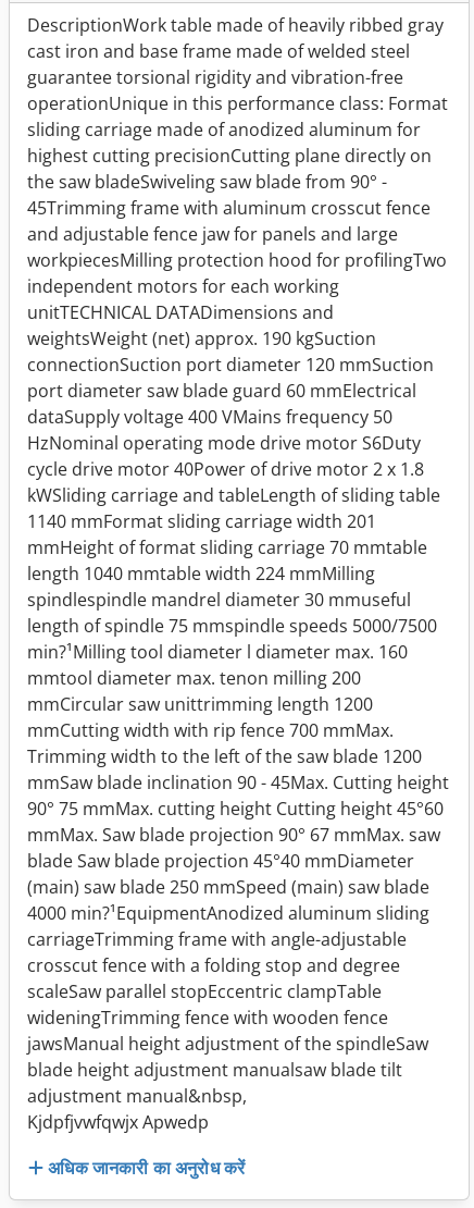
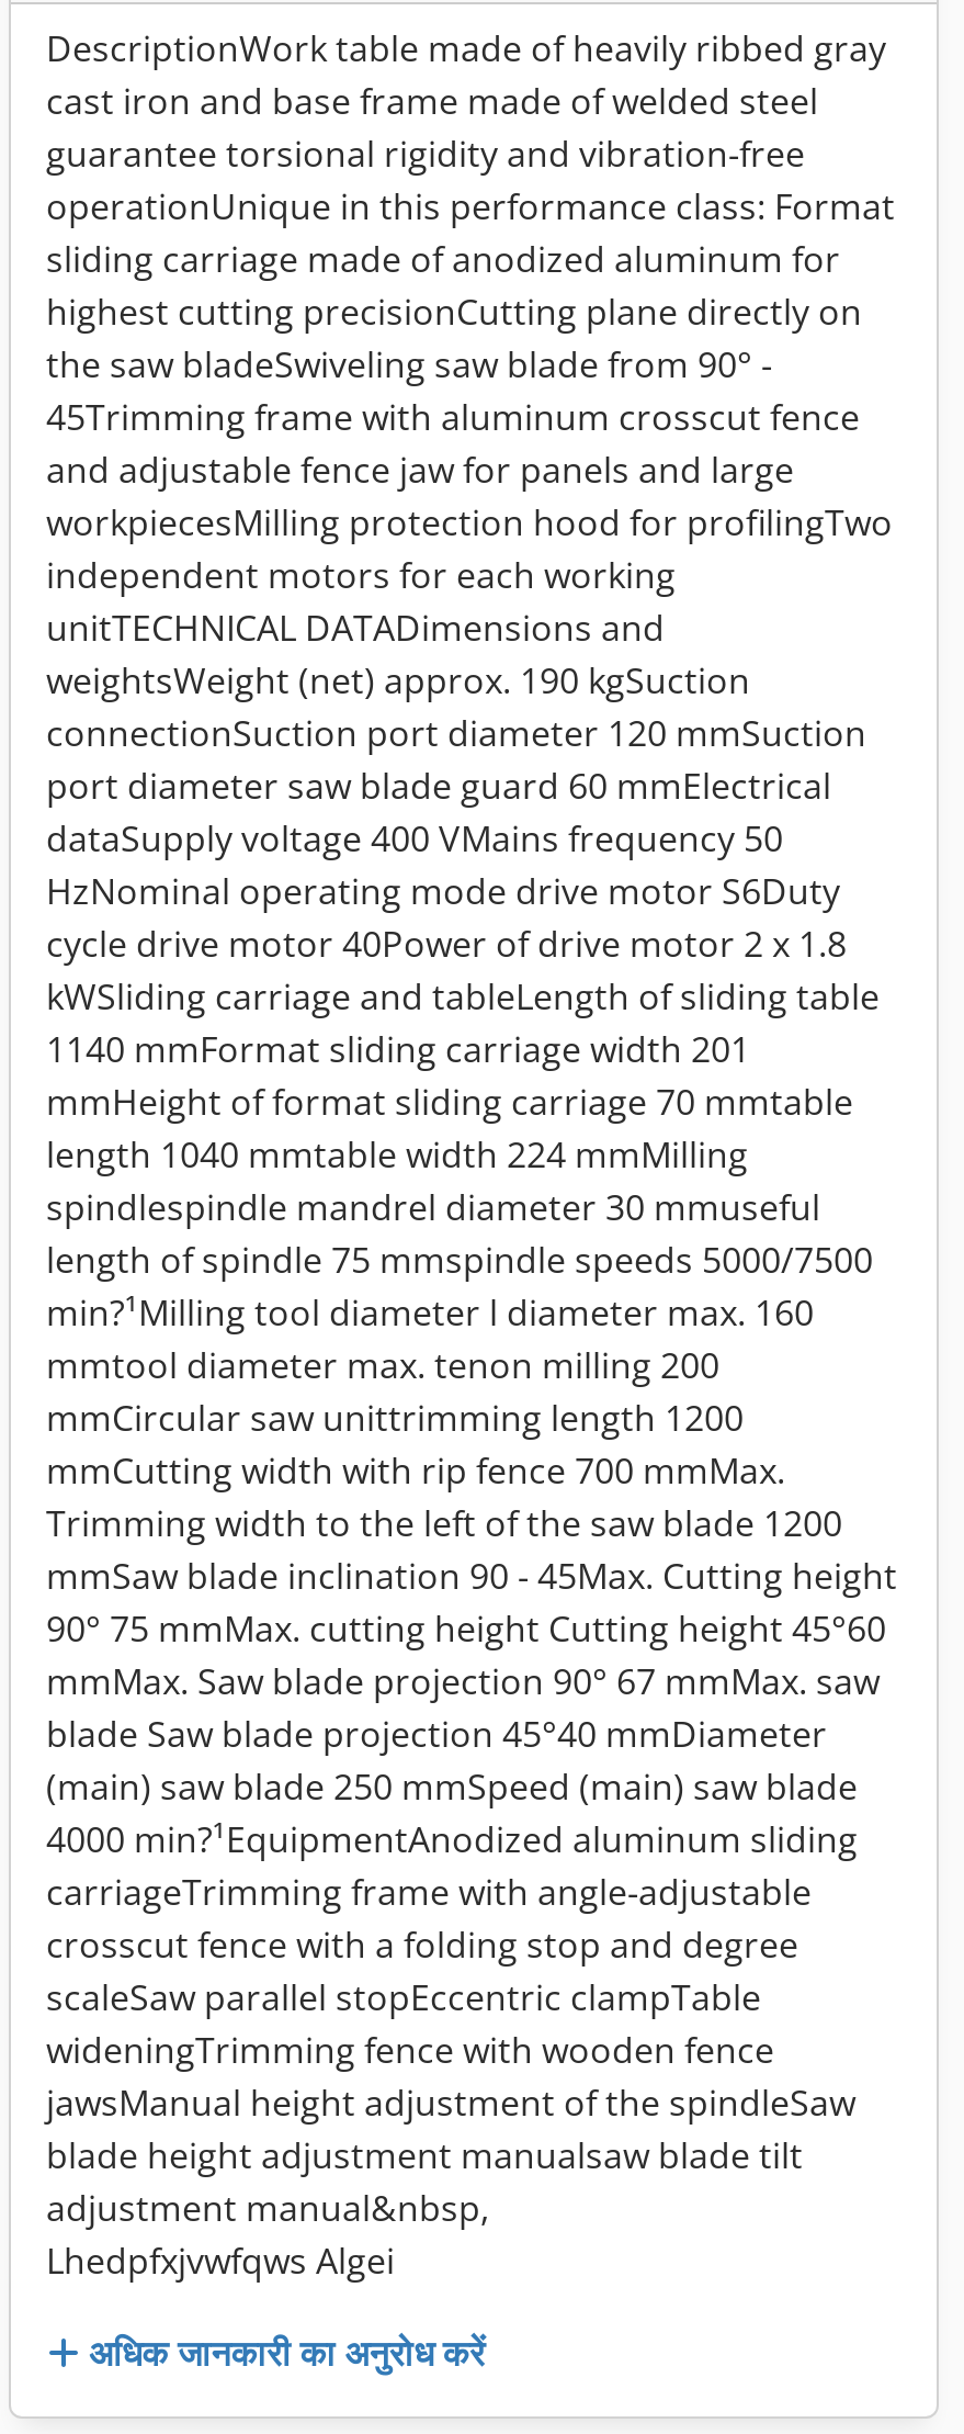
[27,1110,209,1134] Kjdpfjvwfqwjx Apwedp -> [46,2236,395,2285] Lhedpfxjvwfqws Algei

